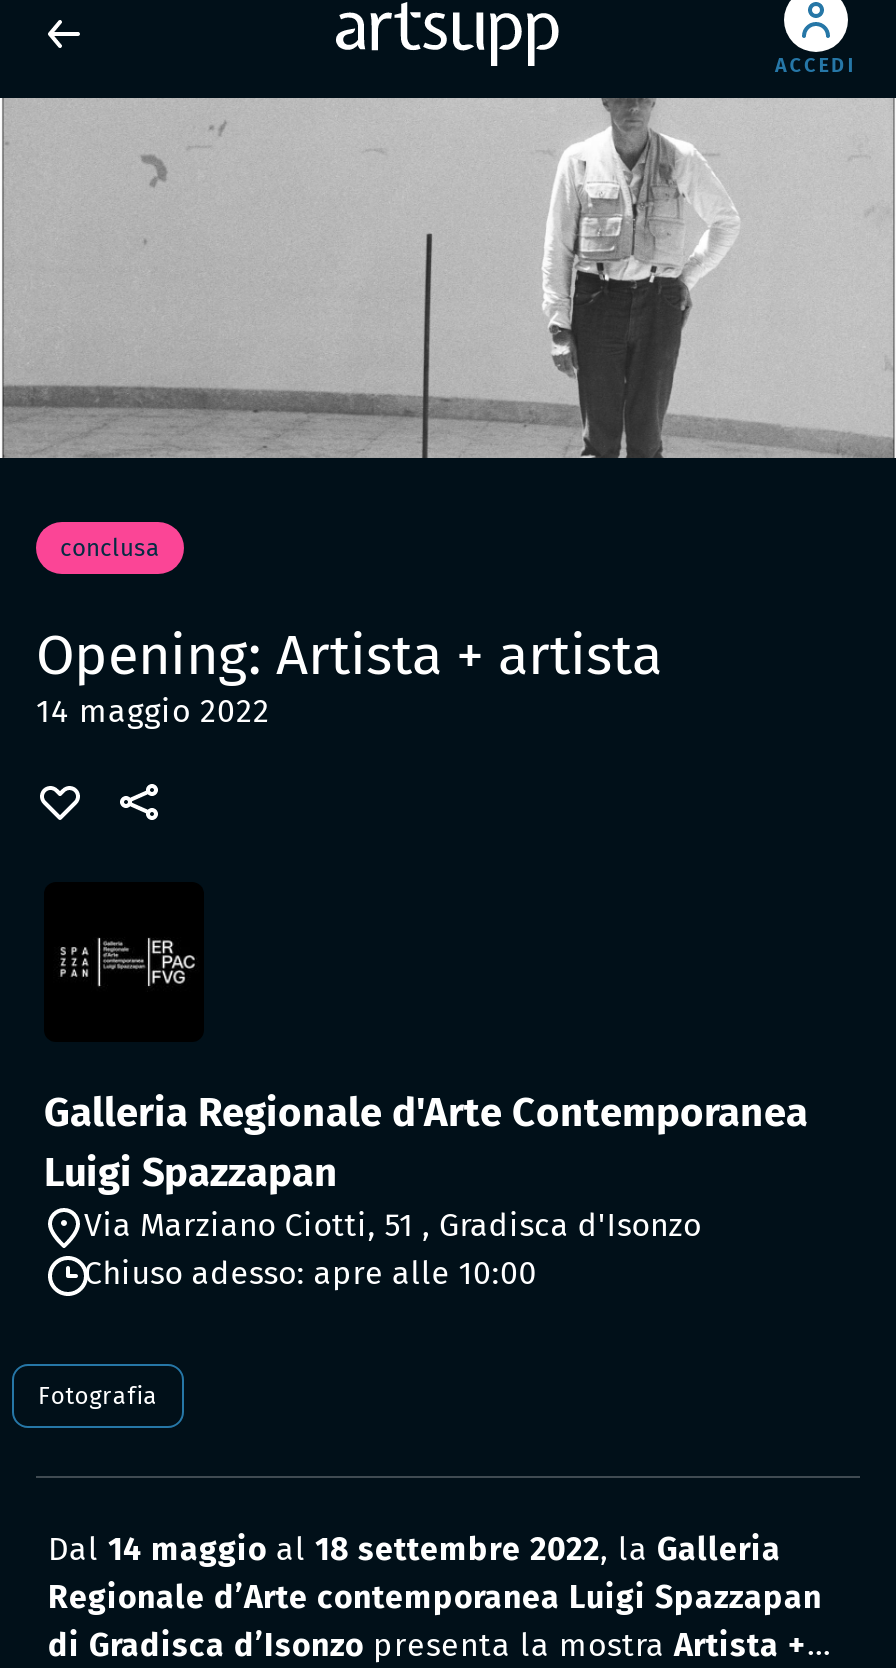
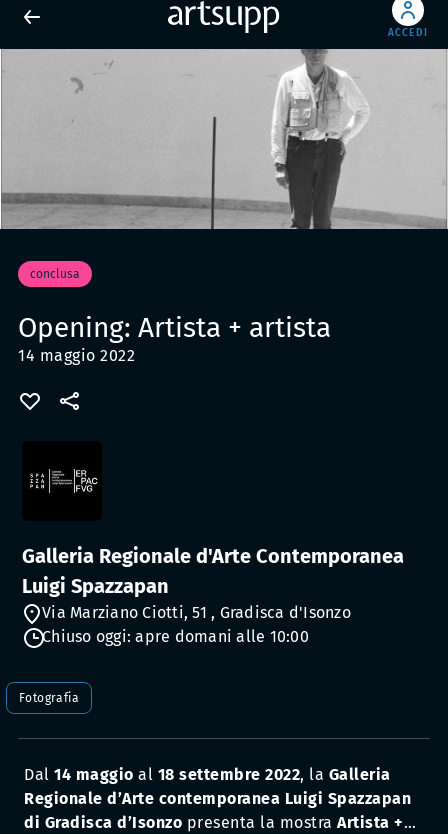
[84,1254,537,1292] Chiuso adesso: apre alle 10:00 -> [42,627,309,646] Chiuso oggi: apre domani alle 10:00

